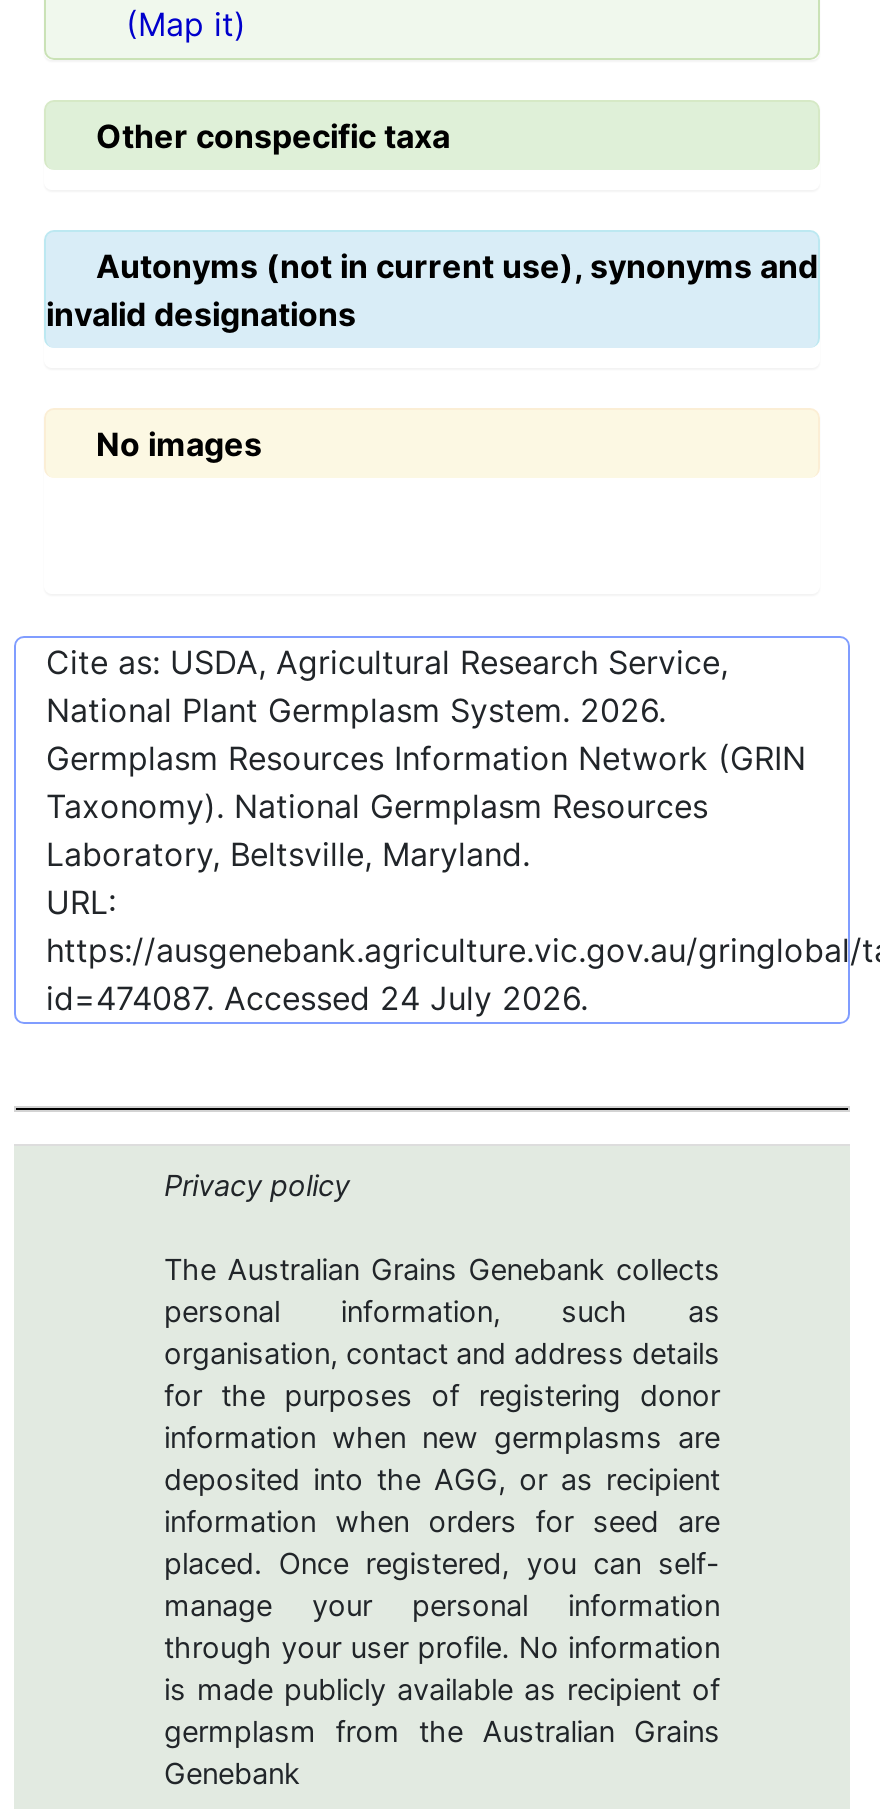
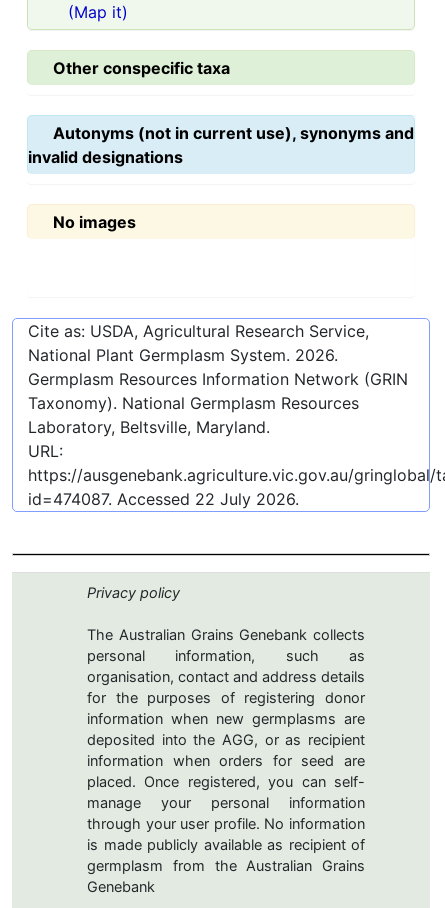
[46,978,588,1018] id=474087. Accessed 24 July 2026. -> [28,489,299,509] id=474087. Accessed 22 July 2026.

